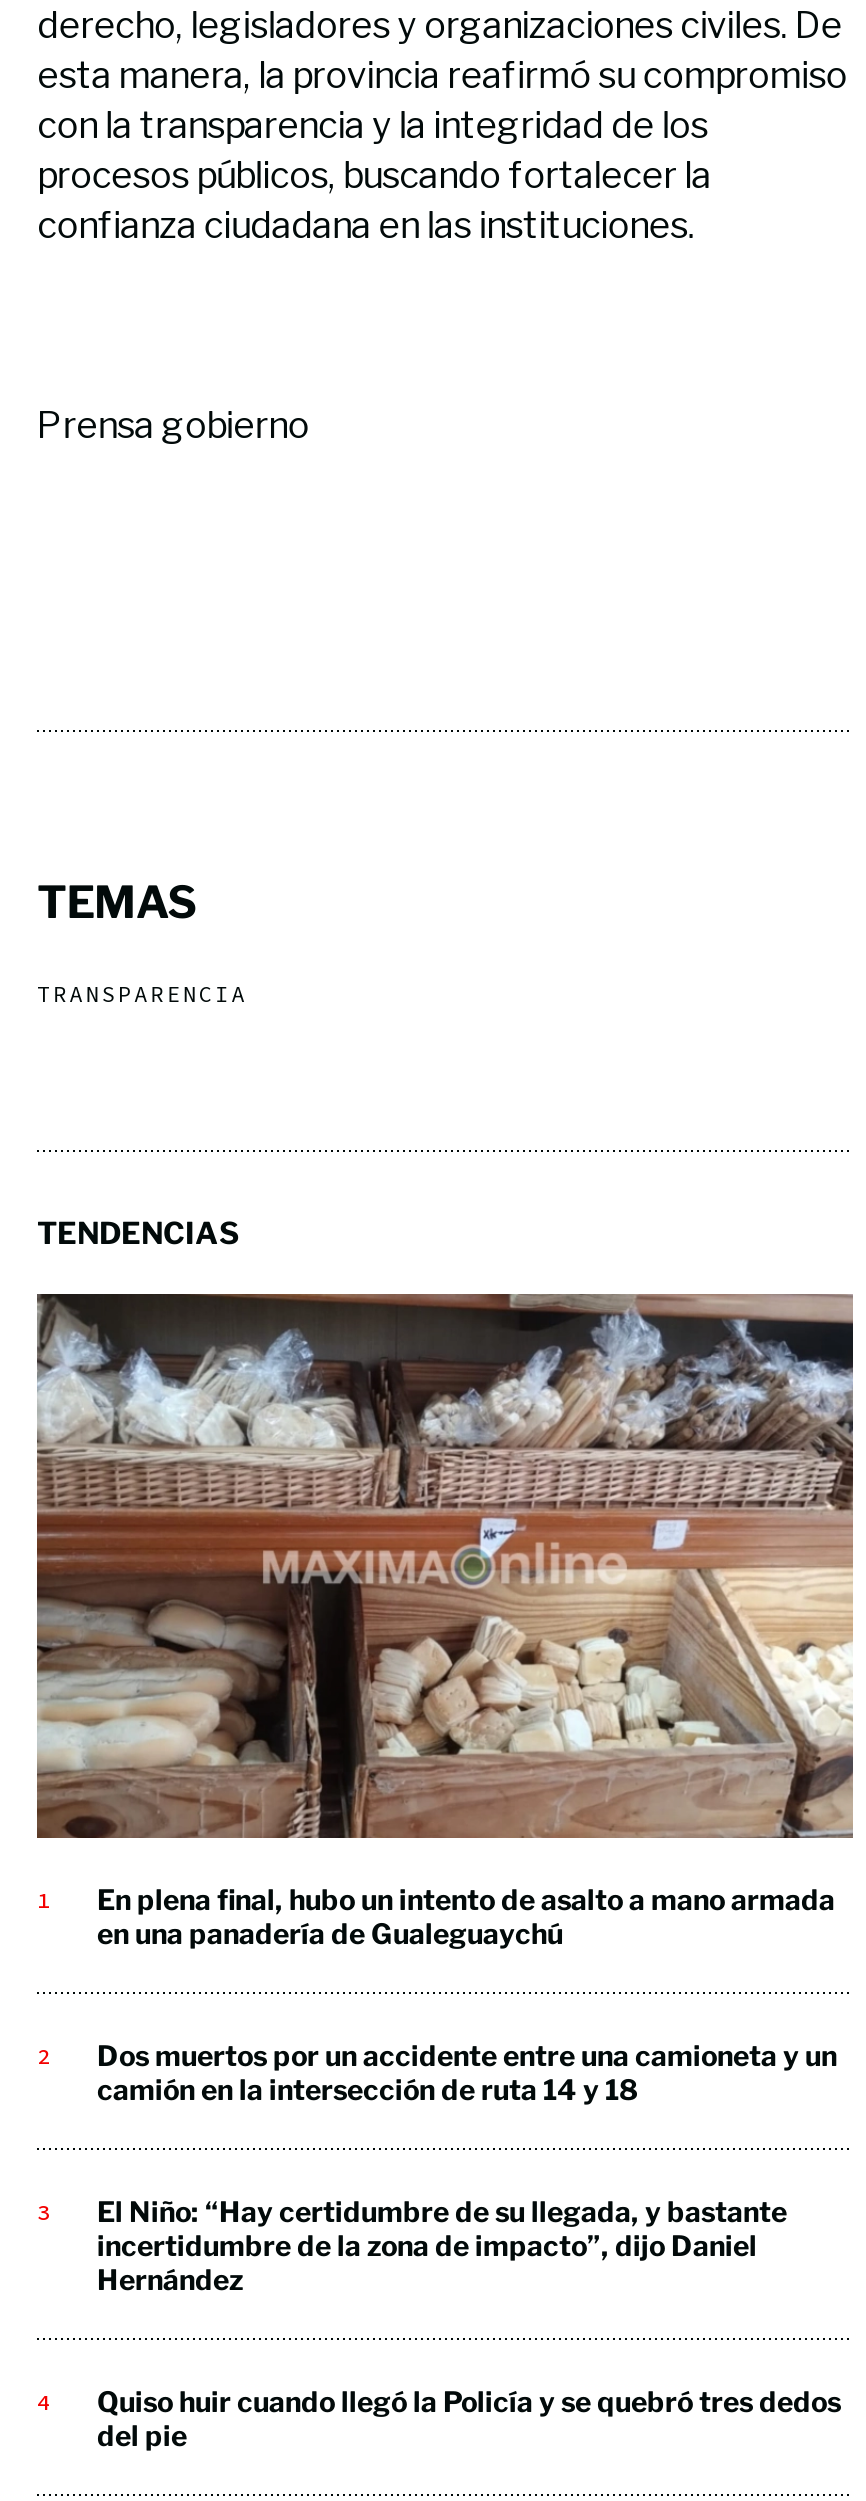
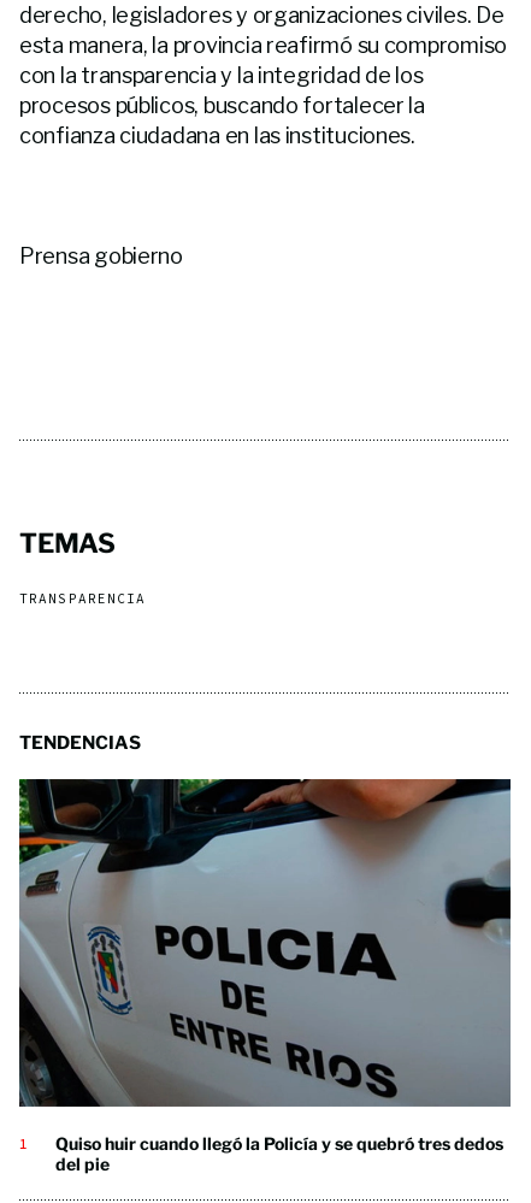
[35,1292,855,1840] [image] -> [18,778,512,1108] [image]
[97,1882,835,1950] En plena final, hubo un intento de asalto a mano armada | en una panadería de Gualeguaychú -> none
[97,2038,837,2106] Dos muertos por un accidente entre una camioneta y un | camión en la intersección de ruta 14 y 18 -> none
[97,2194,787,2296] El Niño: “Hay certidumbre de su llegada, y bastante | incertidumbre de la zona de impacto”, dijo Daniel | Hernández -> none

